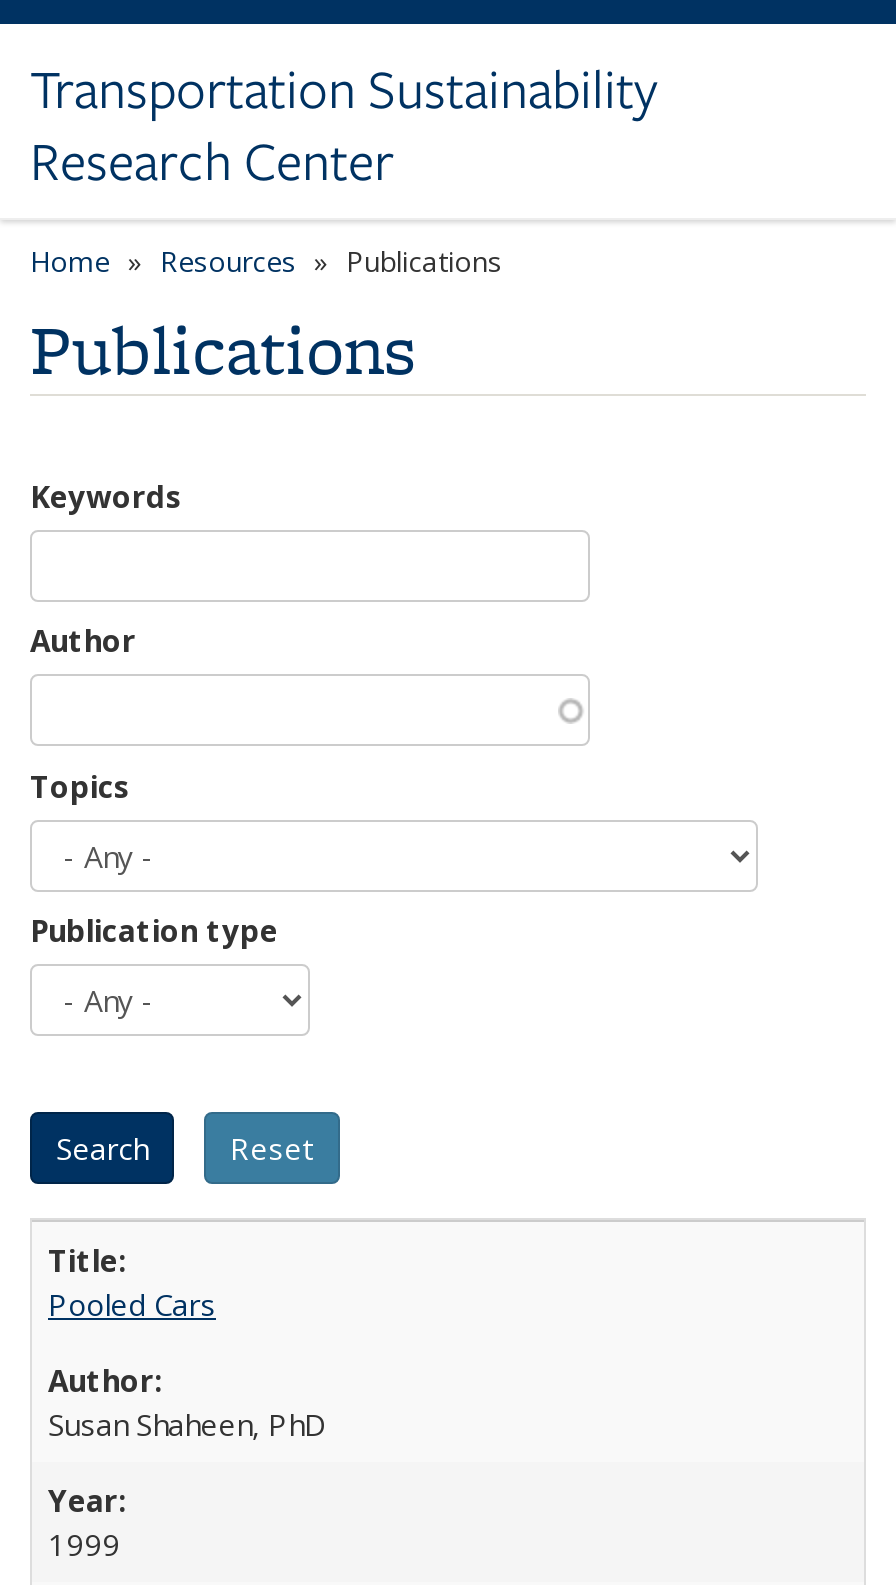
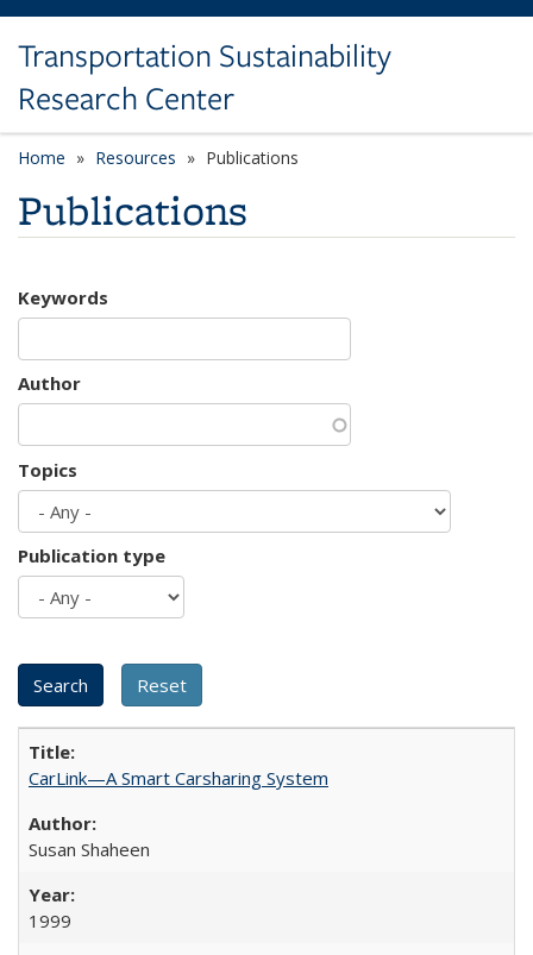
[48,1284,216,1324] Pooled Cars -> [29,766,328,790] CarLink—A Smart Carsharing System
[48,1404,326,1444] Susan Shaheen, PhD -> [29,837,150,861] Susan Shaheen

